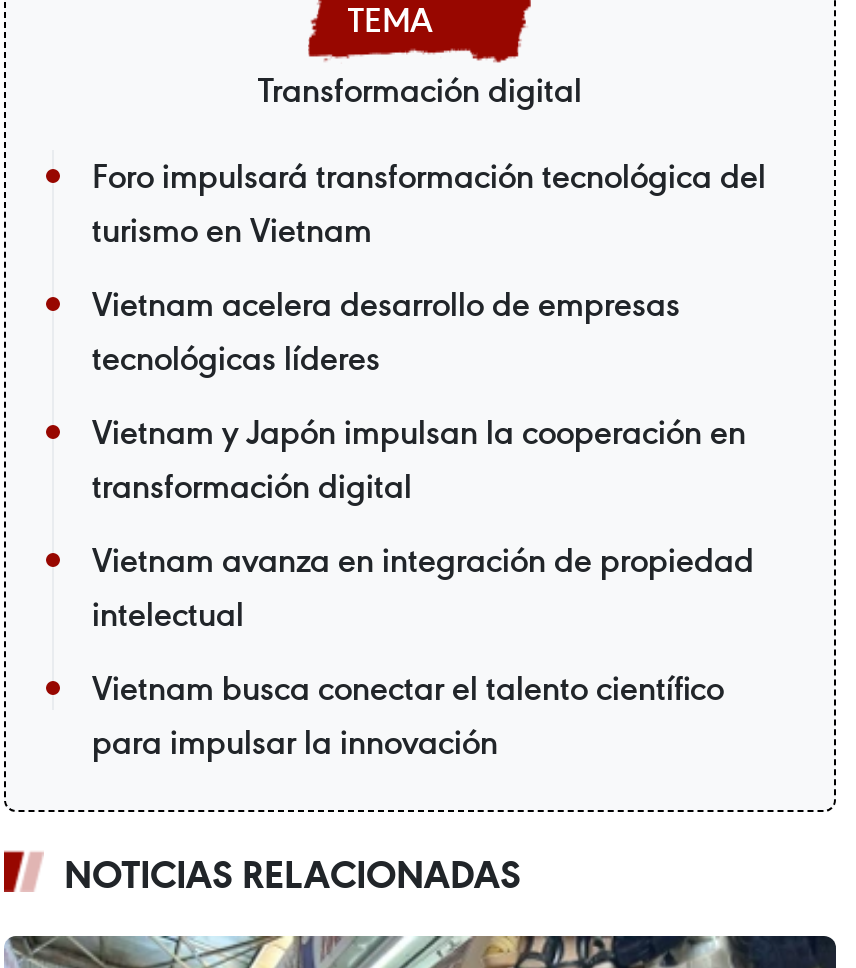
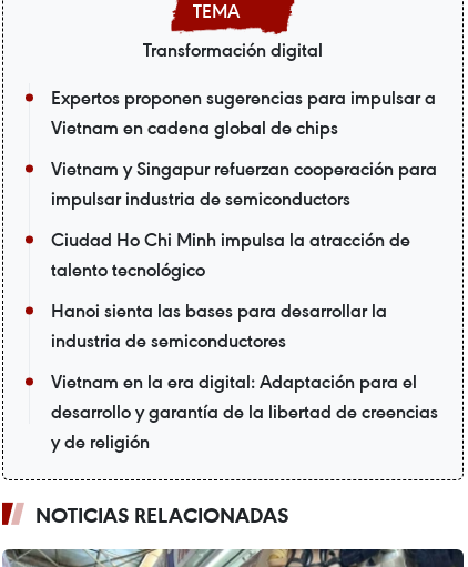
[92,154,766,252] Foro impulsará transformación tecnológica del | turismo en Vietnam -> [51,85,436,140] Expertos proponen sugerencias para impulsar a | Vietnam en cadena global de chips
[92,282,680,380] Vietnam acelera desarrollo de empresas | tecnológicas líderes -> [51,156,437,211] Vietnam y Singapur refuerzan cooperación para | impulsar industria de semiconductors
[92,410,746,508] Vietnam y Japón impulsan la cooperación en | transformación digital -> [51,227,410,282] Ciudad Ho Chi Minh impulsa la atracción de | talento tecnológico
[92,538,754,636] Vietnam avanza en integración de propiedad | intelectual -> [51,298,387,353] Hanoi sienta las bases para desarrollar la | industria de semiconductores
[92,666,724,764] Vietnam busca conectar el talento científico | para impulsar la innovación -> [51,369,438,454] Vietnam en la era digital: Adaptación para el | desarrollo y garantía de la libertad de creencias | y de religión

